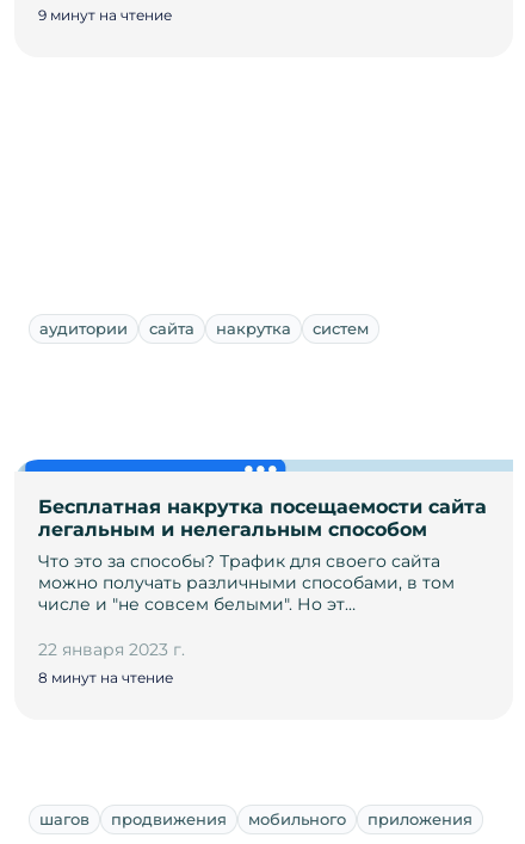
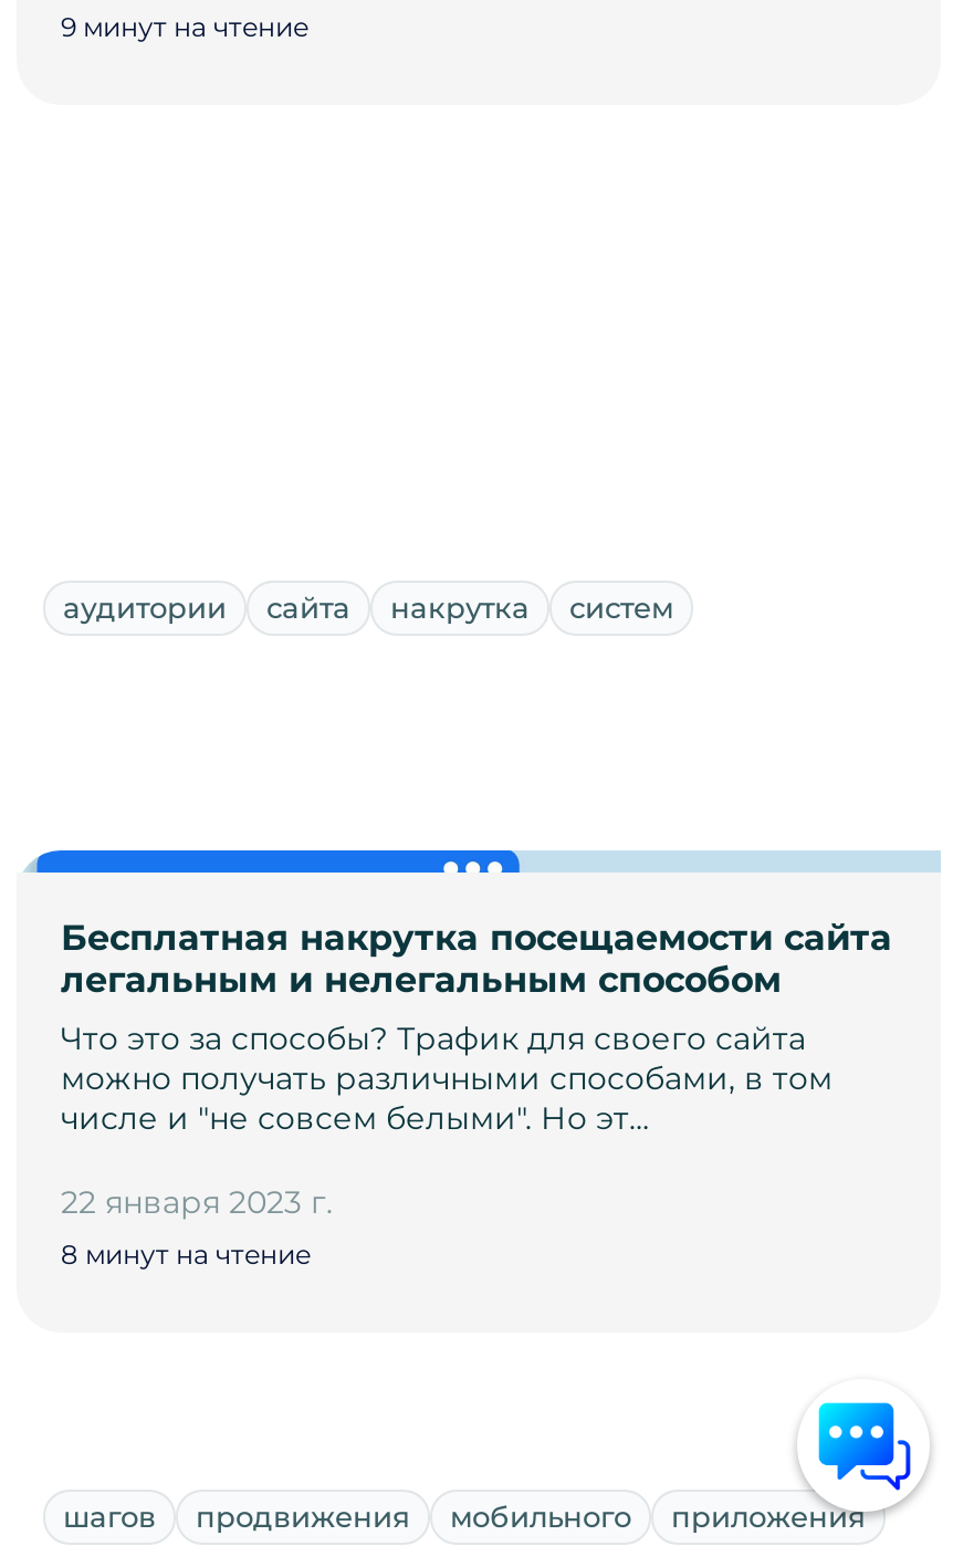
none -> [795,1399,932,1518] [image]

